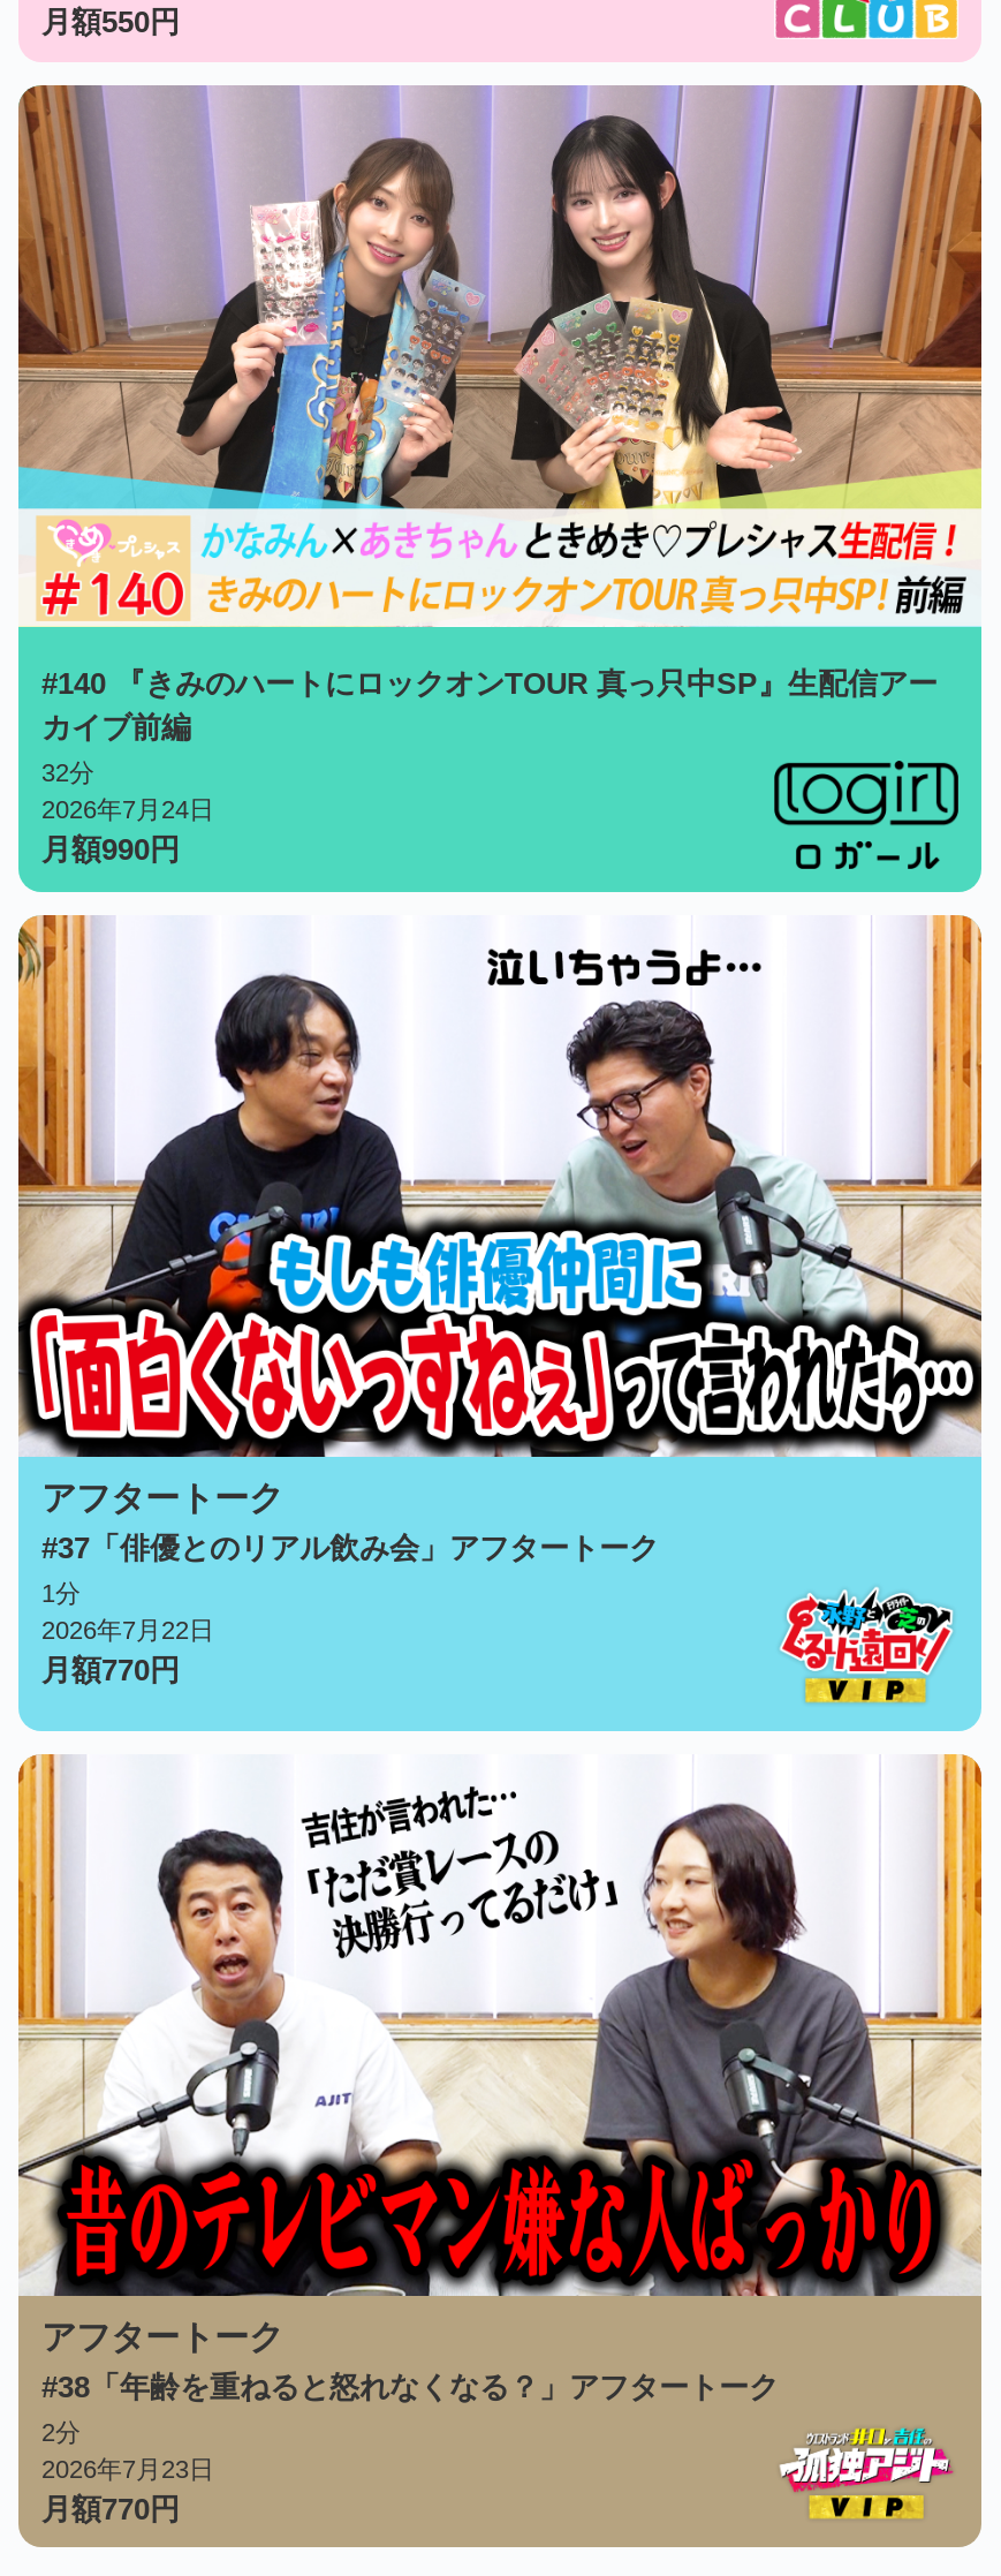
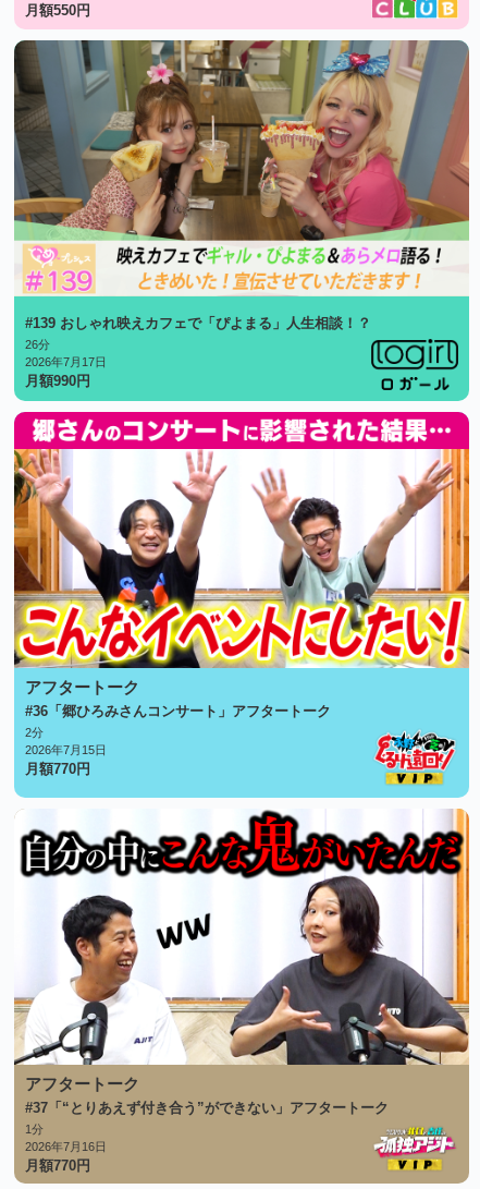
[16,85,984,824] [image] | #140 『きみのハートにロックオンTOUR 真っ只中SP』生配信アー | カイブ前編 | 32分 | 2026年7月24日 -> [13,39,470,369] [image] | #139 おしゃれ映えカフェで「ぴよまる」人生相談！？ | 26分 | 2026年7月17日
[16,913,984,1644] [image] | #37「俳優とのリアル飲み会」アフタートーク | 1分 | 2026年7月22日 -> [13,411,470,757] [image] | #36「郷ひろみさんコンサート」アフタートーク | 2分 | 2026年7月15日
[16,1752,981,2482] [image] | #38「年齢を重ねると怒れなくなる？」アフタートーク | 2分 | 2026年7月23日 -> [13,809,470,1153] [image] | #37「“とりあえず付き合う”ができない」アフタートーク | 1分 | 2026年7月16日

